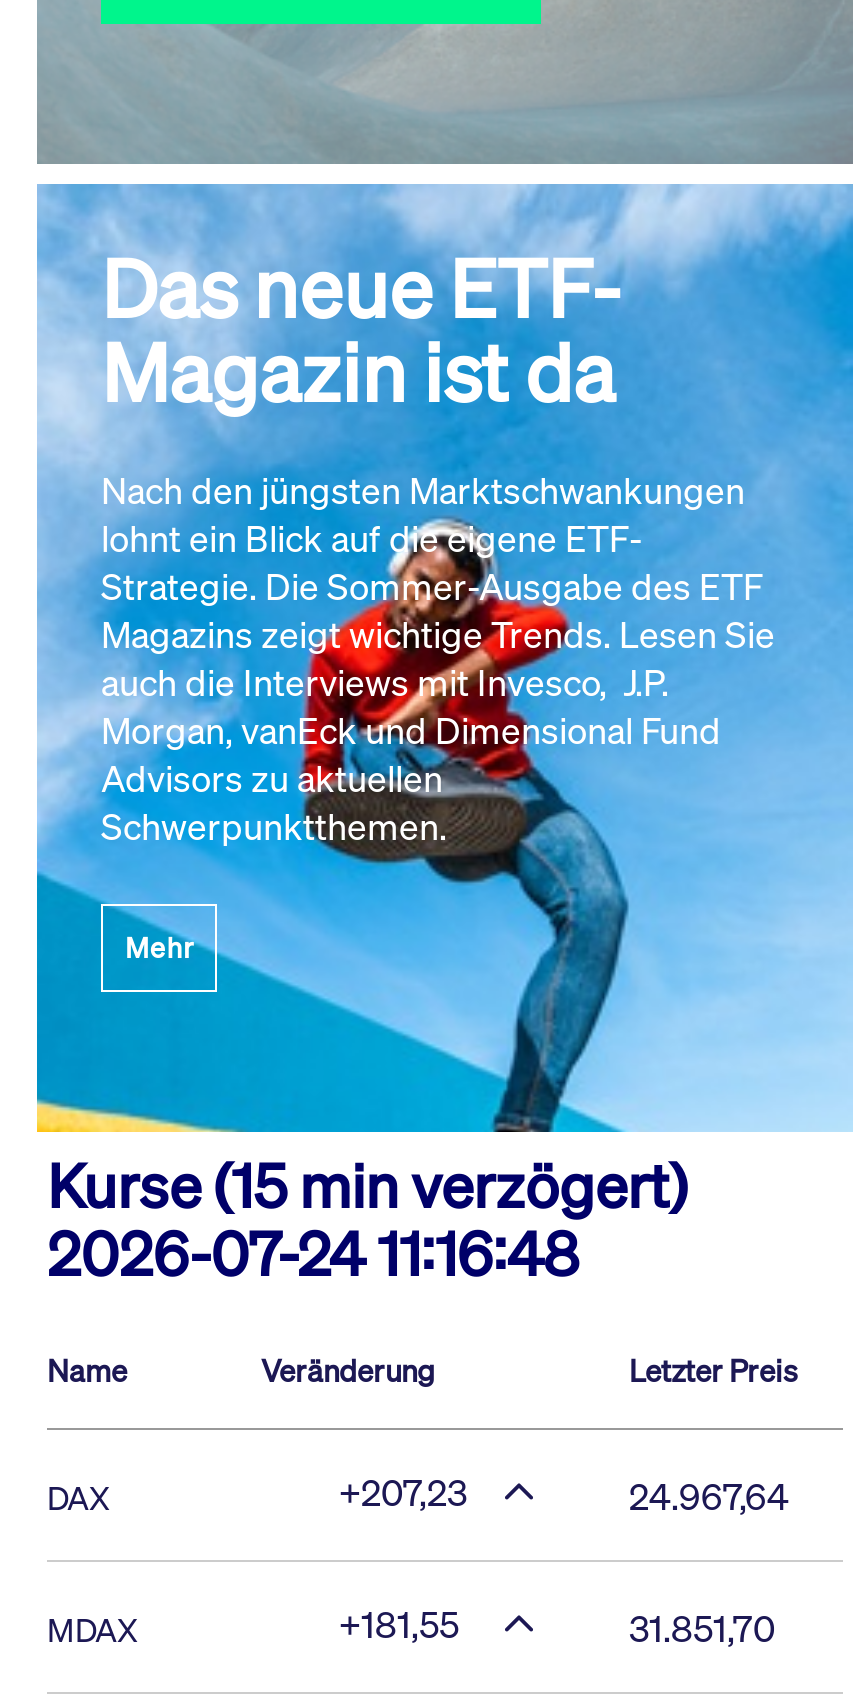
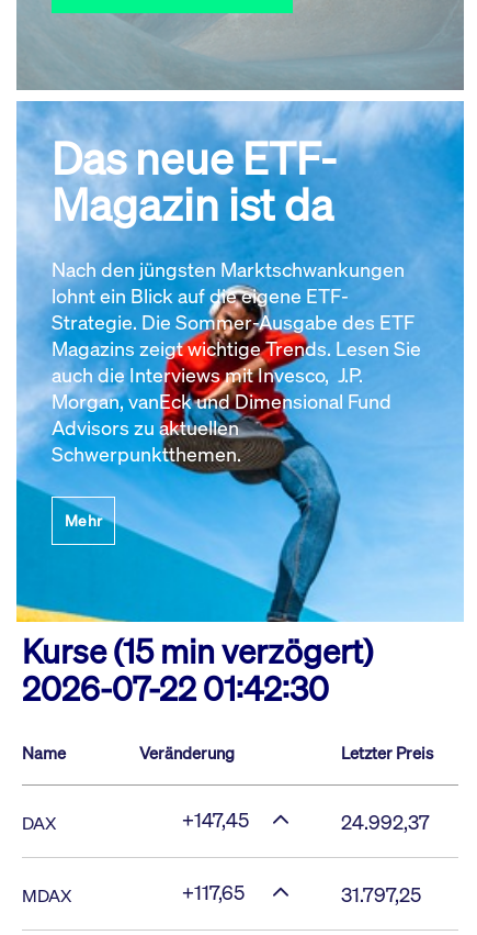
[47,1214,579,1294] 2026-07-24 11:16:48 -> [22,667,329,711] 2026-07-22 01:42:30
[339,1468,467,1516] +207,23 -> [182,806,249,833] +147,45
[629,1472,789,1520] 24.967,64 -> [341,809,430,835] 24.992,37
[339,1600,459,1648] +181,55 -> [182,879,245,905] +117,65
[629,1604,775,1652] 31.851,70 -> [341,881,421,908] 31.797,25

